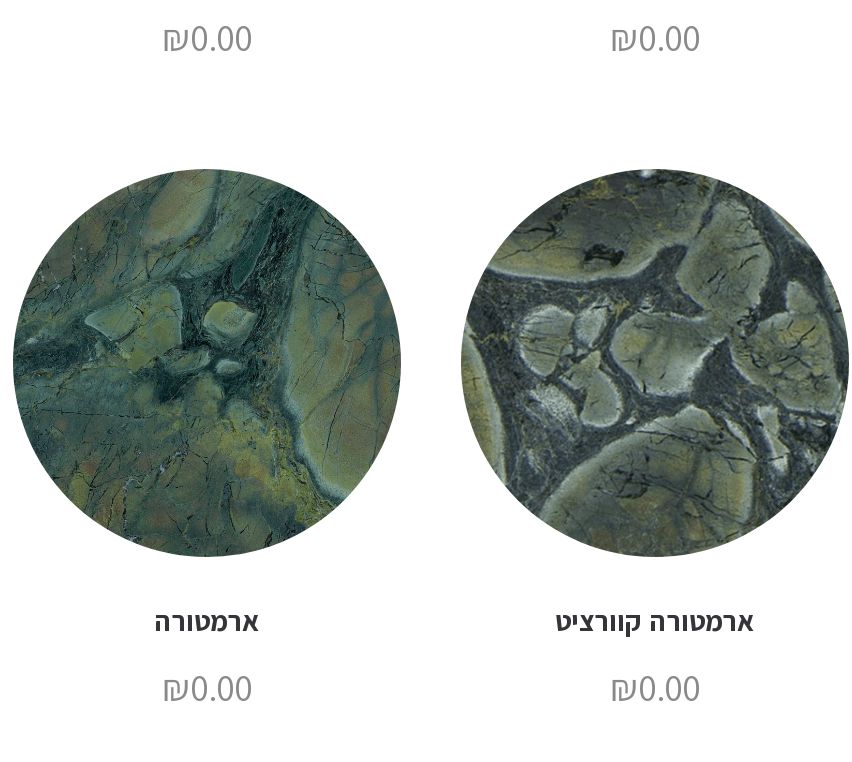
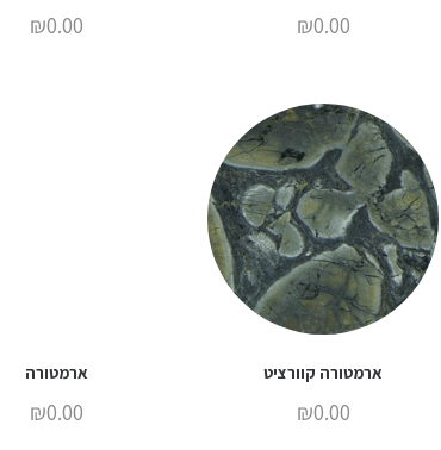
[11,167,403,559] [image] -> none

